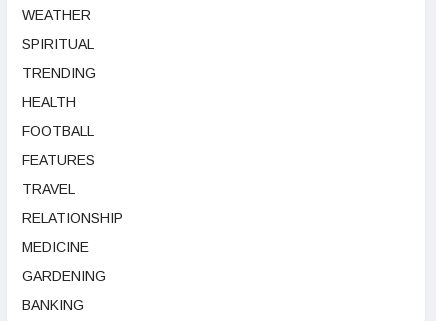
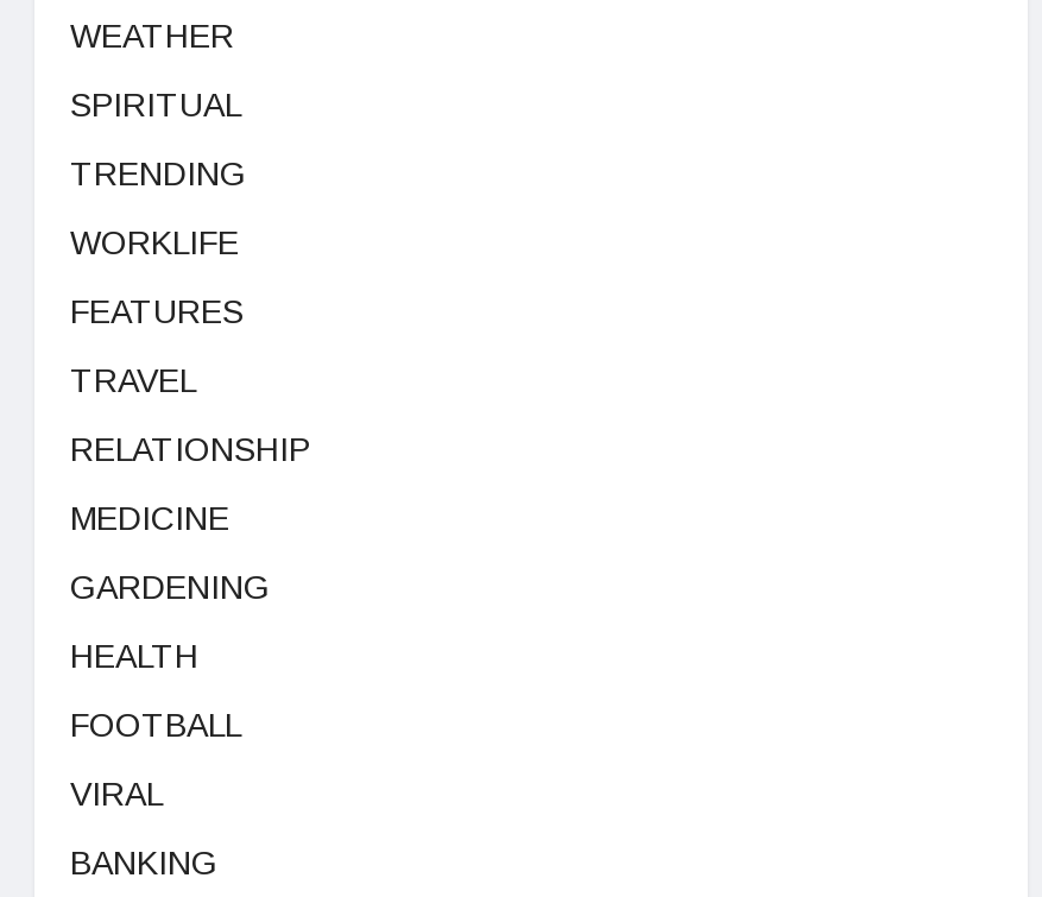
none -> [70,223,239,261] WORKLIFE
moved [22,94,94,139] -> [70,637,241,744]: HEALTH | FOOTBALL
moved [22,152,123,284] -> [70,292,310,606]: FEATURES | TRAVEL | RELATIONSHIP | MEDICINE | GARDENING
none -> [70,775,163,813] VIRAL

